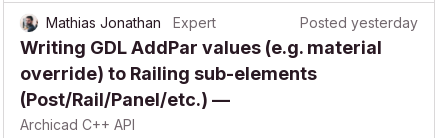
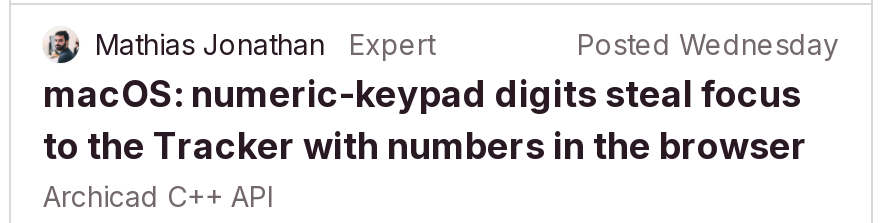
[20,14,418,110] Posted yesterday | Writing GDL AddPar values (e.g. material | override) to Railing sub-elements | (Post/Rail/Panel/etc.) — -> [43,27,839,167] Posted Wednesday | macOS: numeric-keypad digits steal focus | to the Tracker with numbers in the browser

